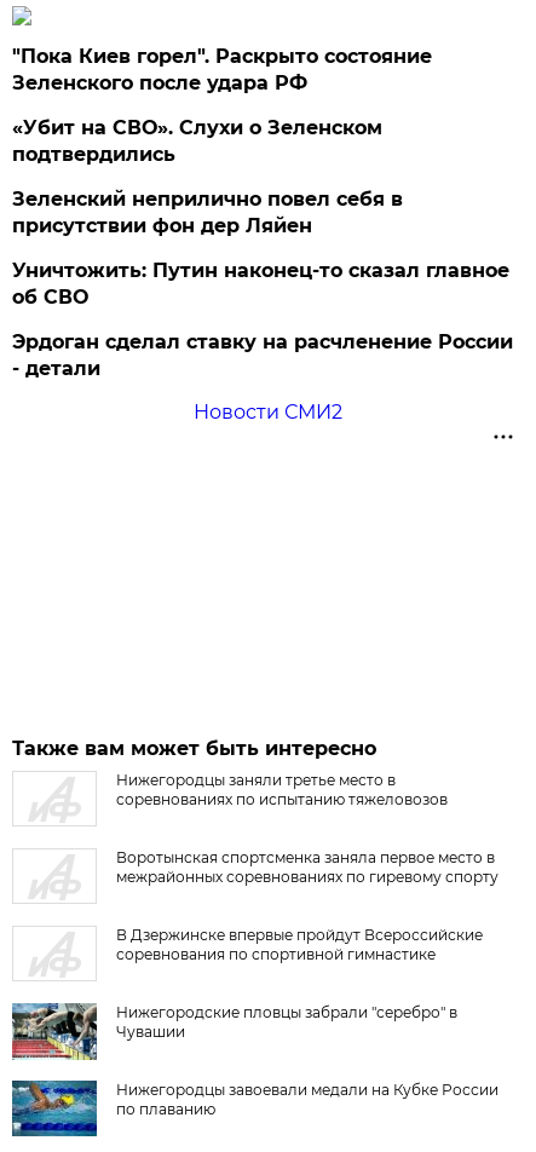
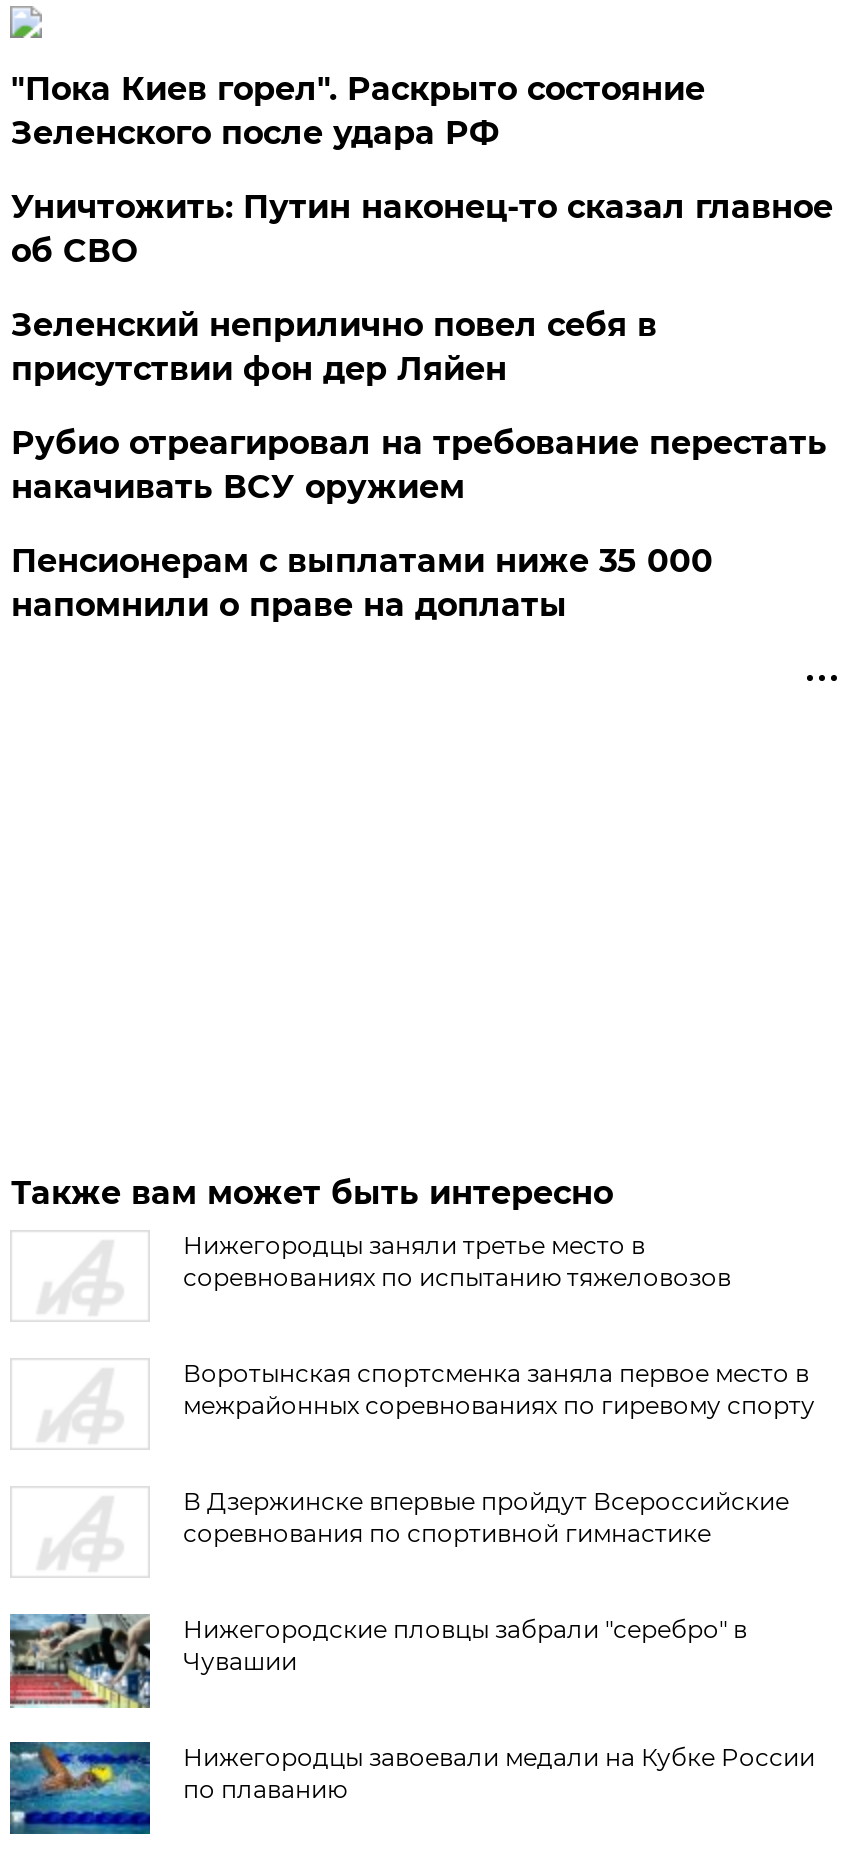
[13,116,383,166] «Убит на СВО». Слухи о Зеленском | подтвердились -> none
moved [13,259,510,309] -> [11,188,833,270]: Уничтожить: Путин наконец-то сказал главное | об СВО
[13,330,513,424] Эрдоган сделал ставку на расчленение России | - детали | Новости СМИ2 -> [11,424,827,624] Рубио отреагировал на требование перестать | накачивать ВСУ оружием | Пенсионерам с выплатами ниже 35 000 | напомнили о праве на доплаты

